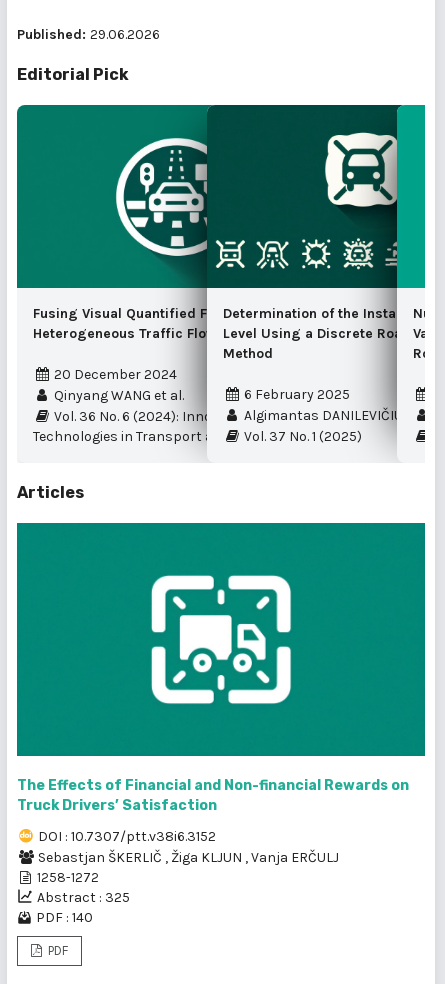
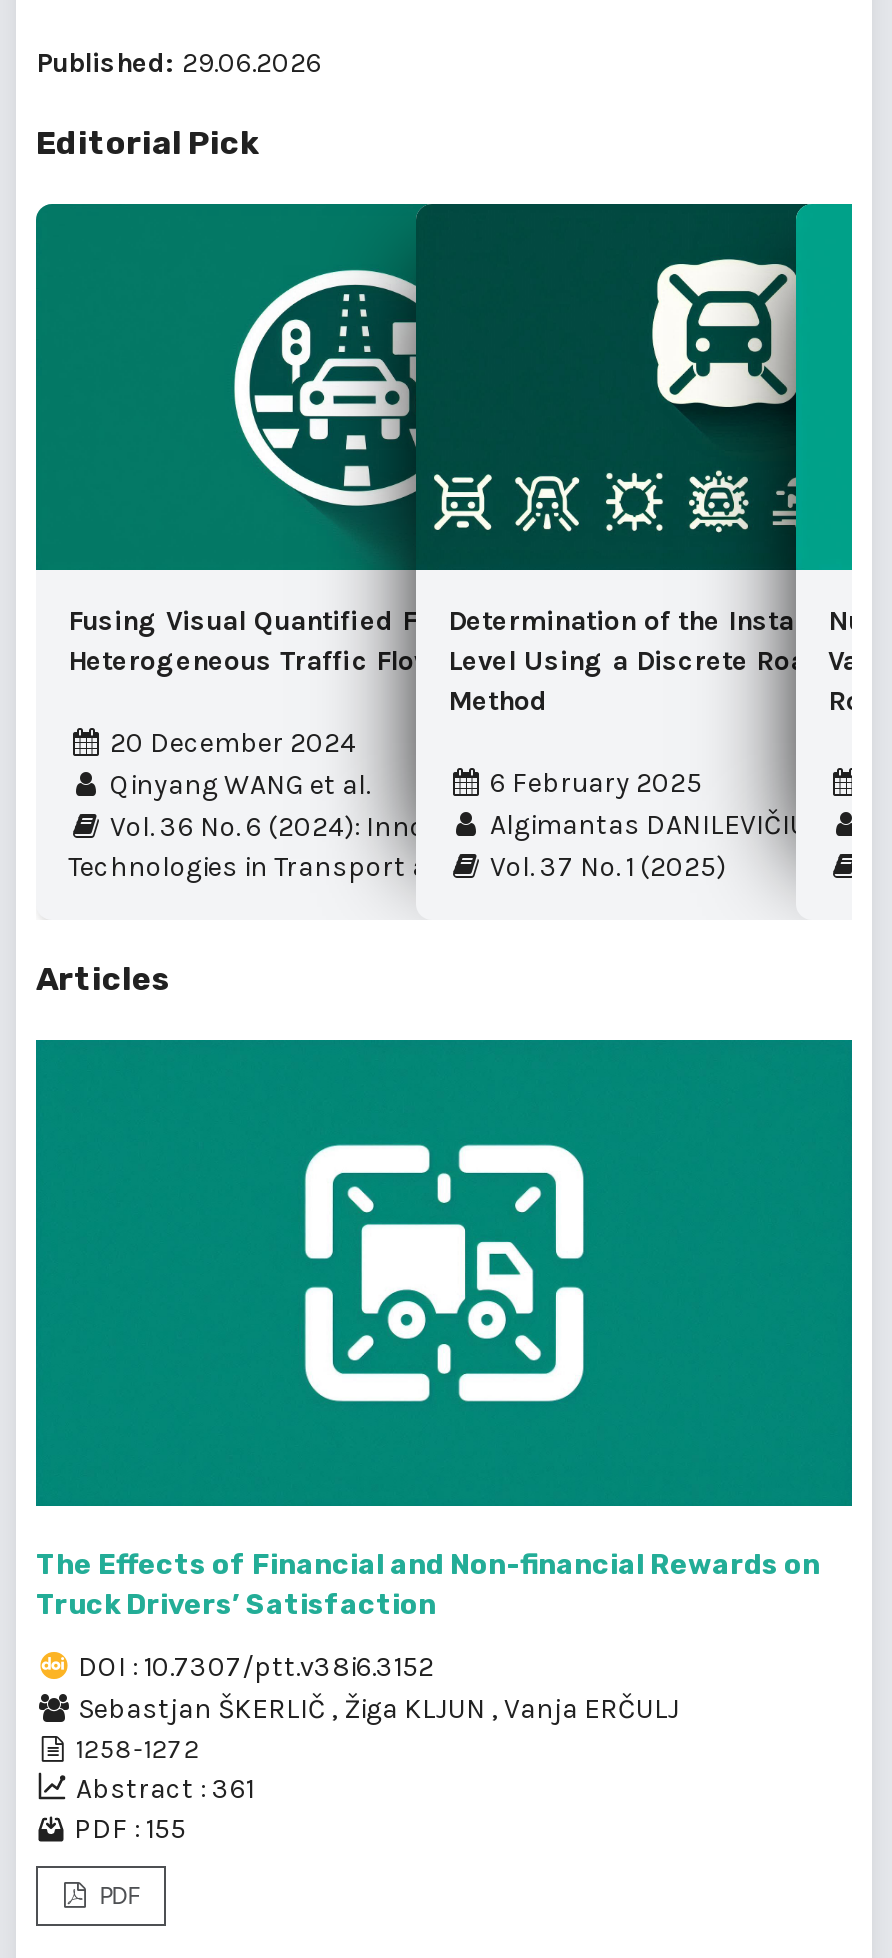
[37,889,130,906] Abstract : 325 -> [76,1772,254,1806] Abstract : 361
[36,909,93,926] PDF : 140 -> [74,1812,186,1846] PDF : 155

